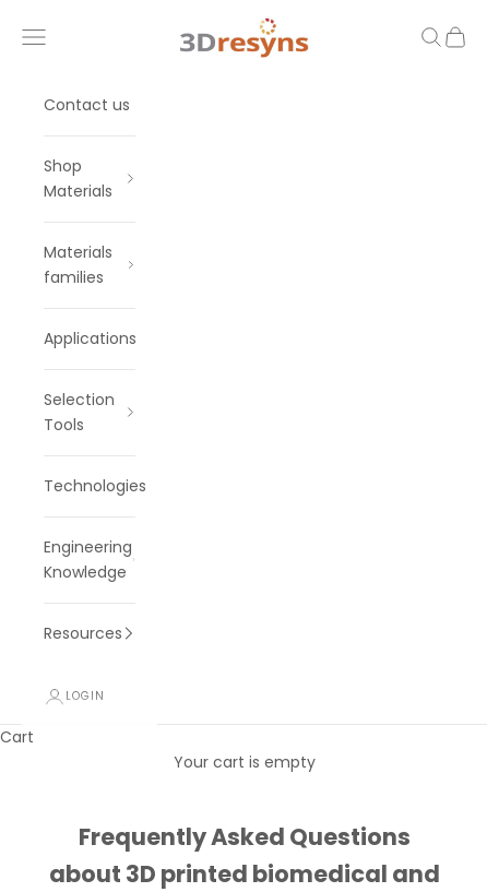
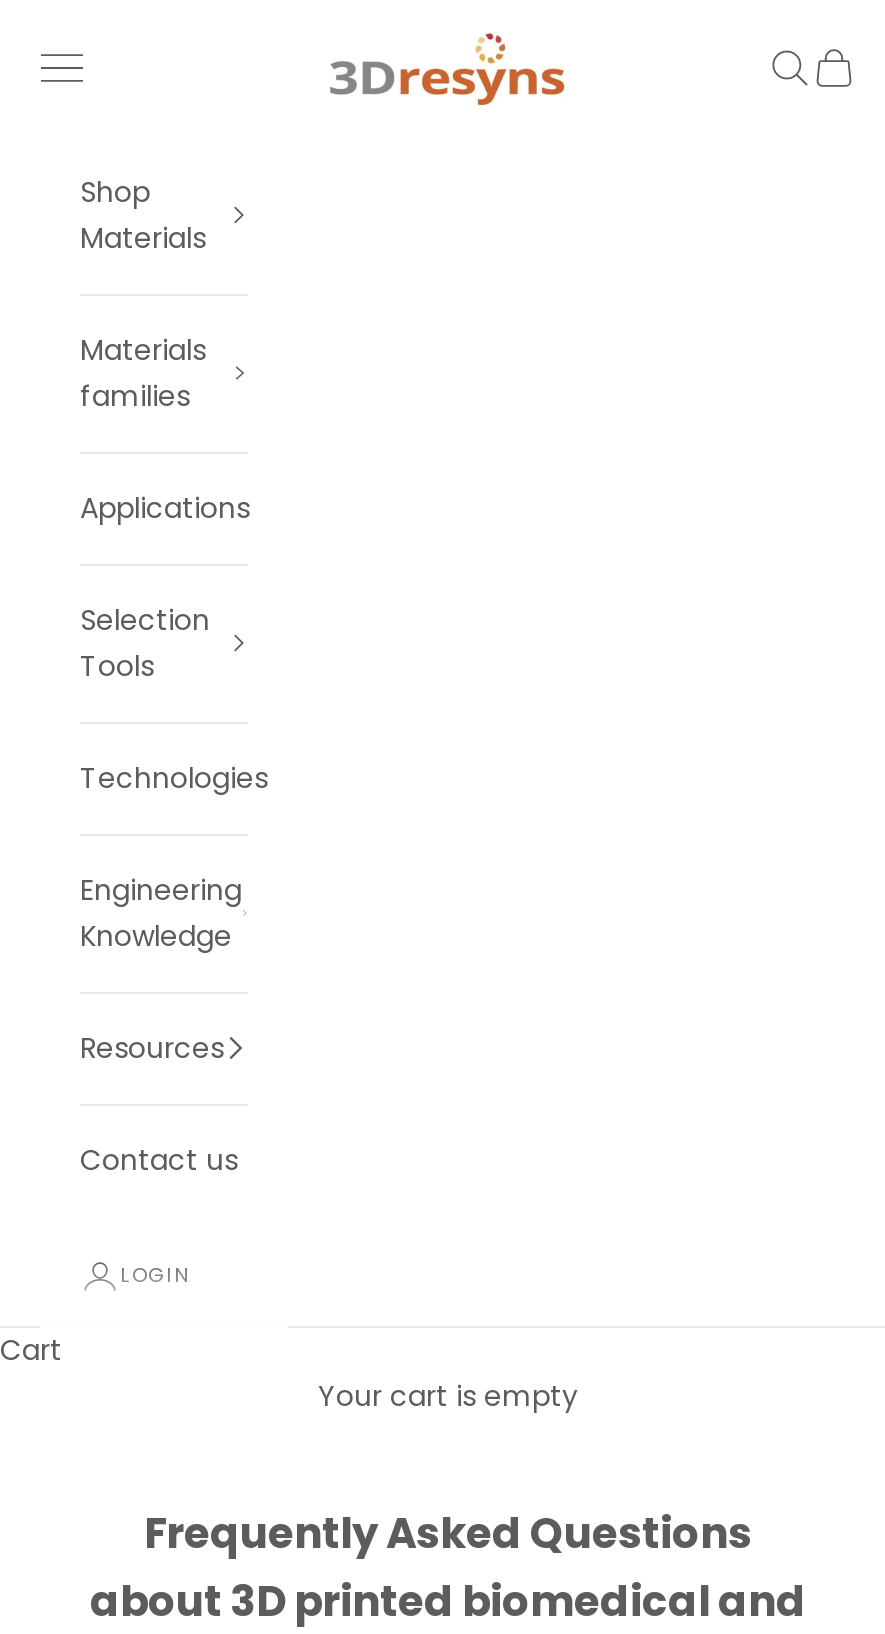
moved [44,93,130,115] -> [80,1139,238,1179]: Contact us
moved [44,155,146,644] -> [80,171,268,1067]: Shop | Materials | Materials | ... | Knowledge | Resources

